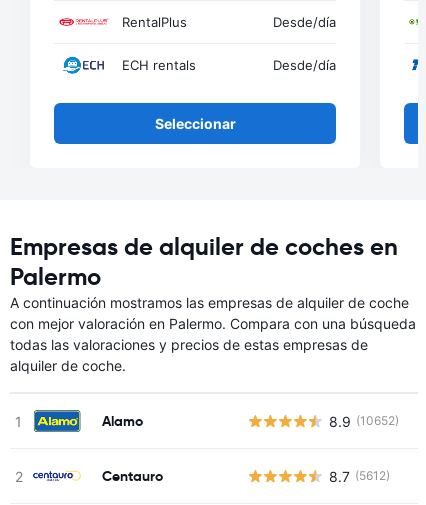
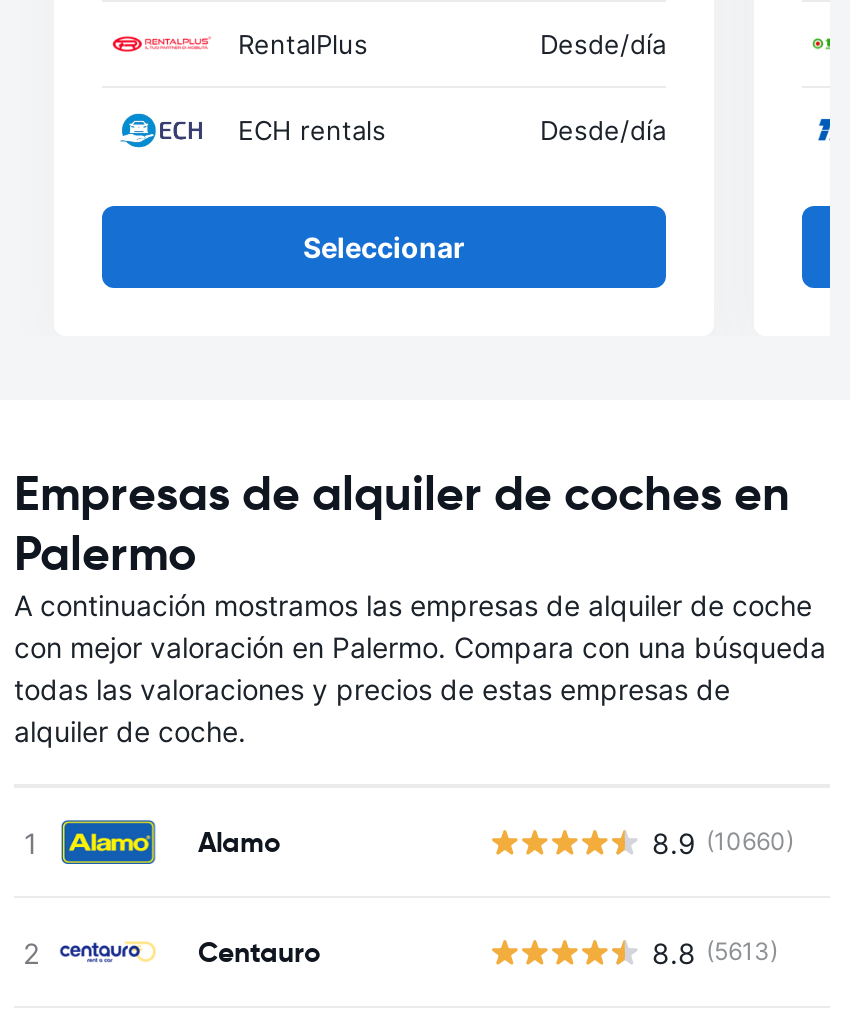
[329,412,399,429] 8.9 (10652) -> [652,825,794,859] 8.9 (10660)
[329,467,390,484] 8.7 (5612) -> [652,935,778,969] 8.8 (5613)

